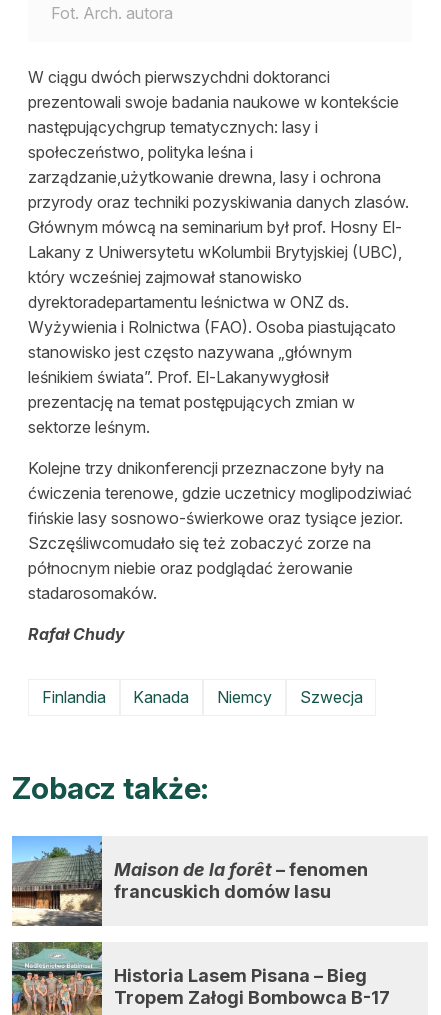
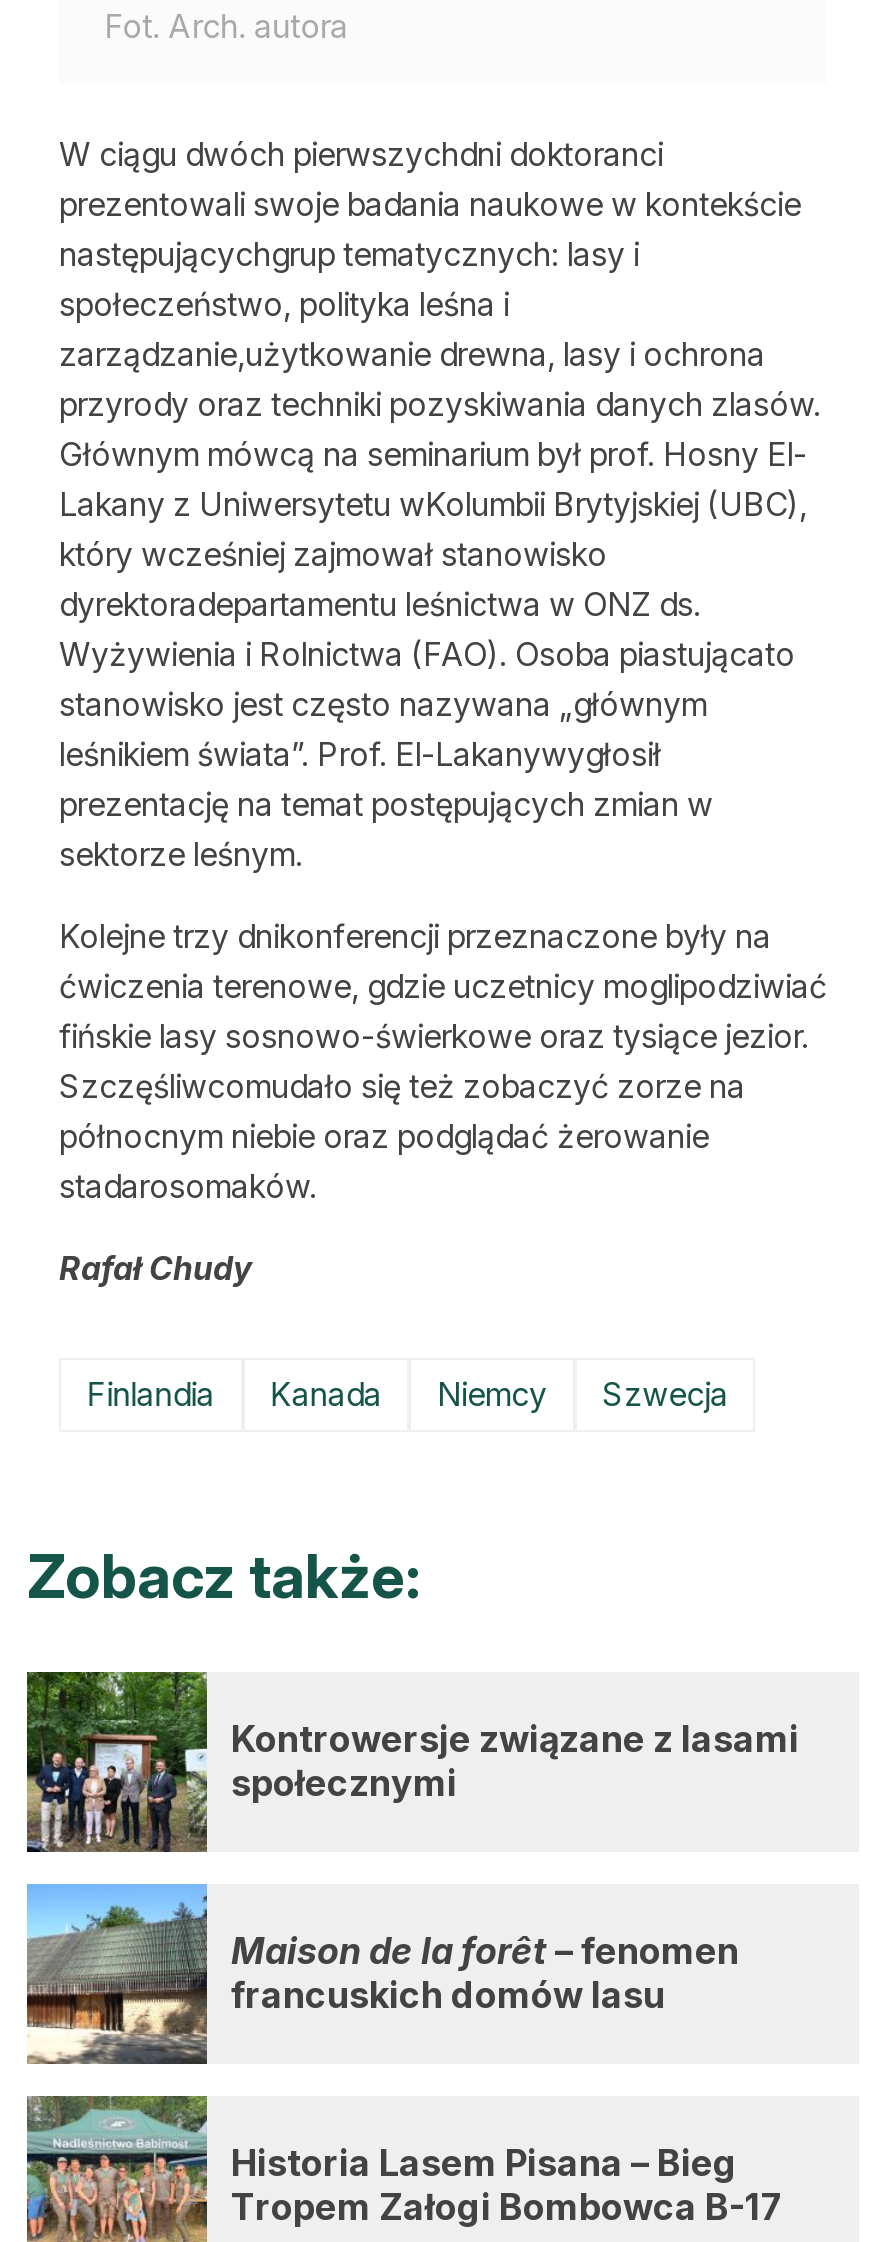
none -> [25,1670,799,1854] [image] | Kontrowersje związane z lasami | społecznymi

